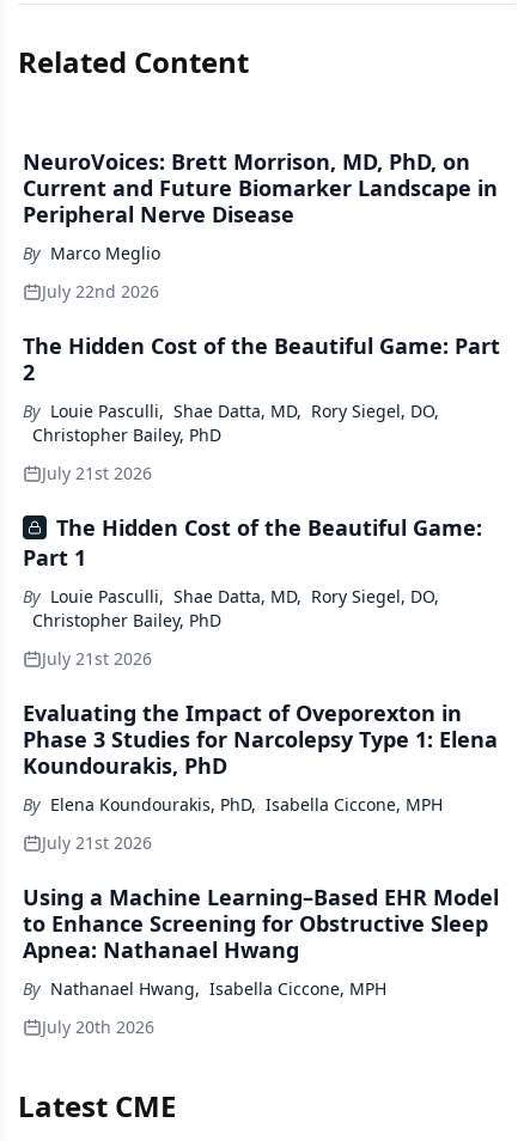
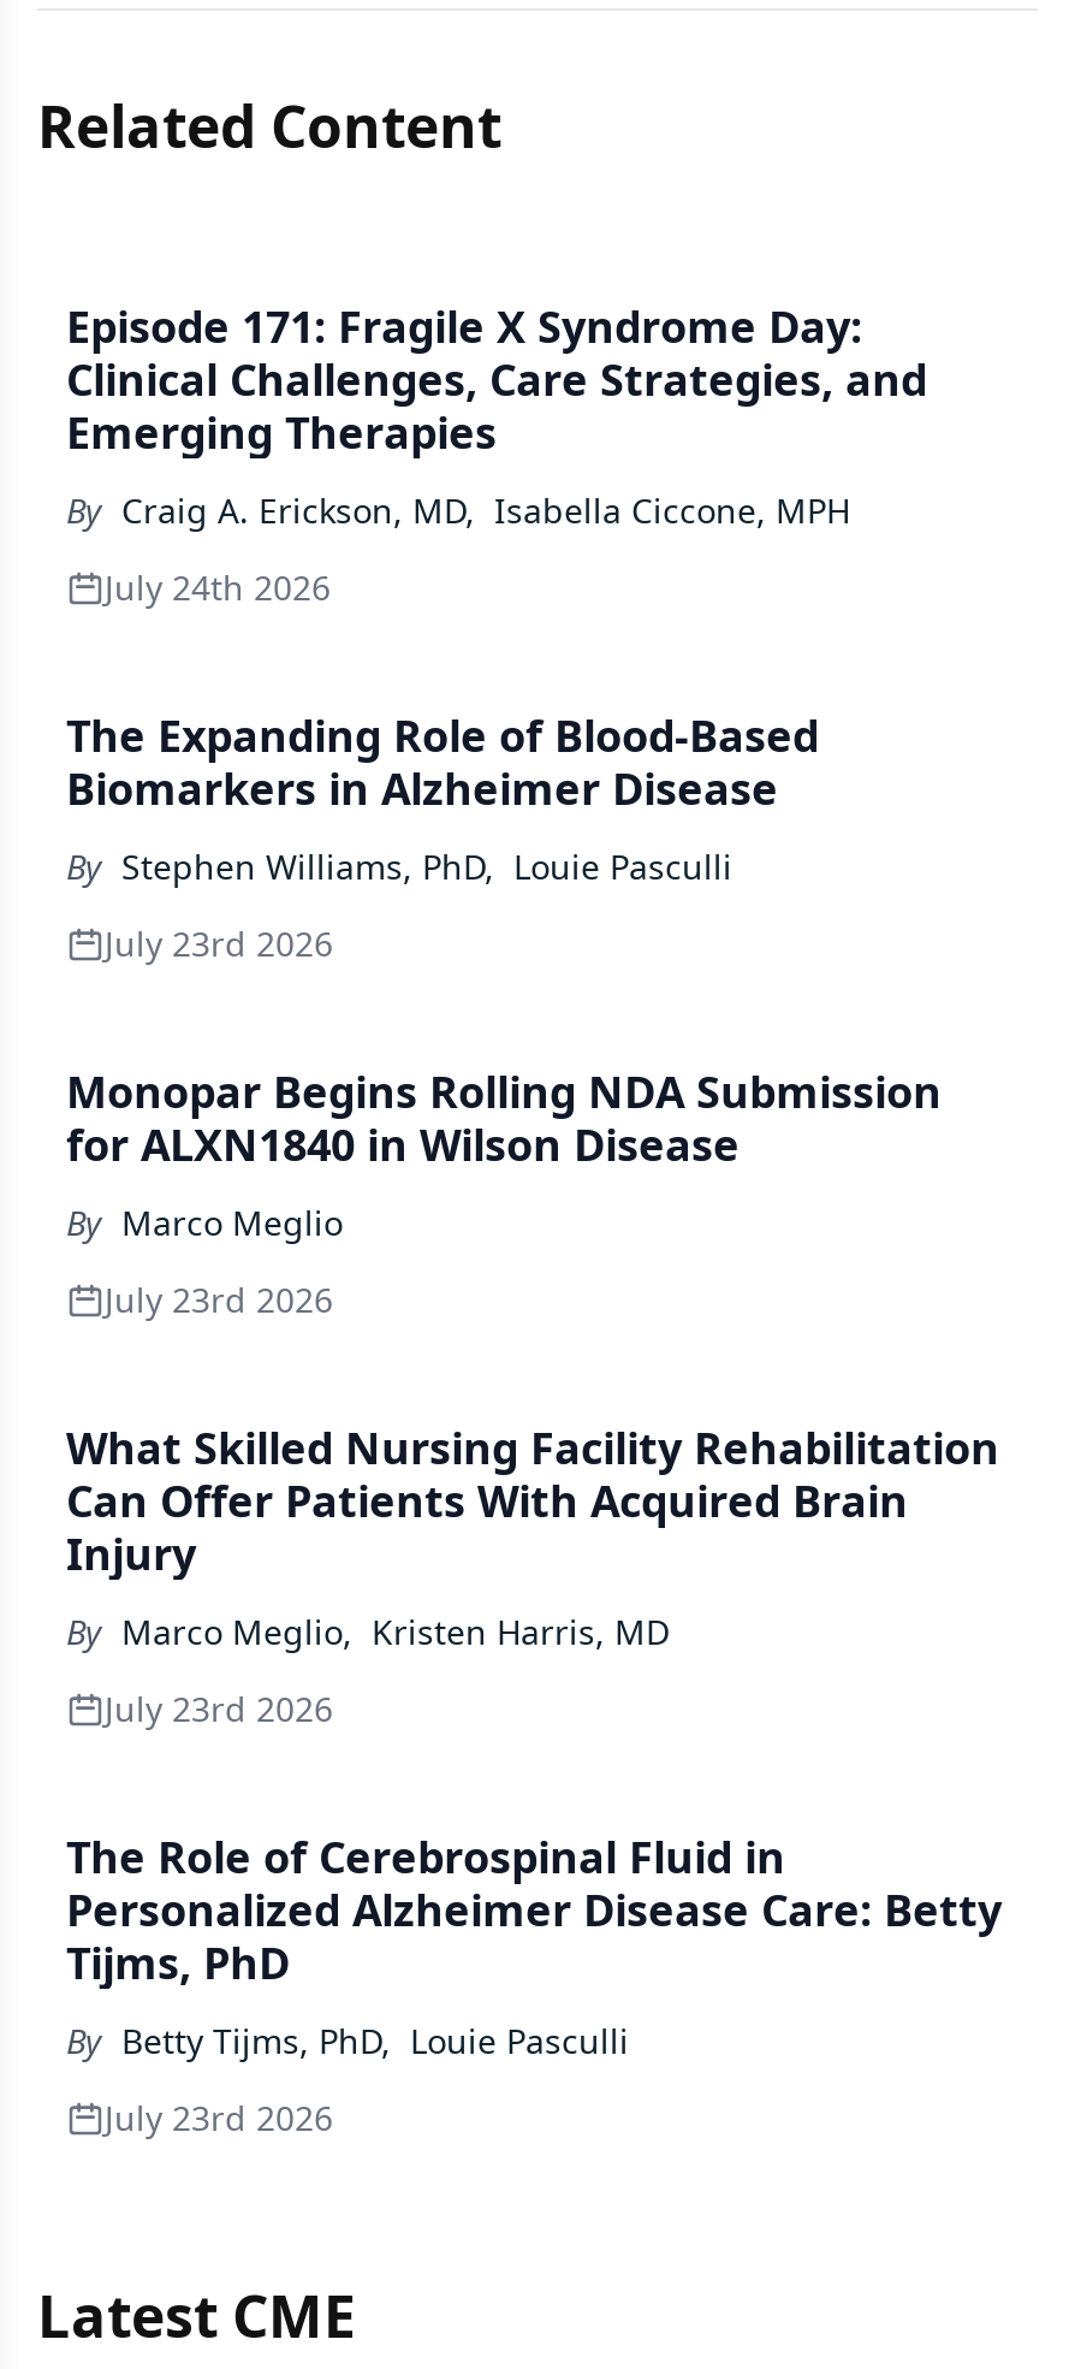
[23,147,498,228] NeuroVoices: Brett Morrison, MD, PhD, on | Current and Future Biomarker Landscape in | Peripheral Nerve Disease -> [66,297,942,1173] Episode 171: Fragile X Syndrome Day: | Clinical Challenges, Care Strategies, and | Emerging Therapies | By Craig A. Erickson, MD, Isabella Ciccone, MPH | July 24th 2026 | The Expanding Role of Blood-Based | Biomarkers in Alzheimer Disease | By Stephen Williams, PhD, Louie Pasculli | July 23rd 2026 | Monopar Begins Rolling NDA Submission | for ALXN1840 in Wilson Disease
moved [23,242,160,264] -> [66,1200,343,1245]: By Marco Meglio
[23,280,500,1038] July 22nd 2026 | The Hidden Cost of the Beautiful Game: Part | 2 | By Louie Pasculli, Shae Datta, MD, Rory Siegel, DO, | Christopher Bailey, PhD | July 21st 2026 | The Hidden Cost of the Beautiful Game: | Part 1 | By Louie Pasculli, Shae Datta, MD, Rory Siegel, DO, | Christopher Bailey, PhD | July 21st 2026 | Evaluating the Impact of Oveporexton in | Phase 3 Studies for Narcolepsy Type 1: Elena | Koundourakis, PhD | By Elena Koundourakis, PhD, Isabella Ciccone, MPH | July 21st 2026 | Using a Machine Learning–Based EHR Model | to Enhance Screening for Obstructive Sleep | Apnea: Nathanael Hwang | By Nathanael Hwang, Isabella Ciccone, MPH | July 20th 2026 -> [66,1277,1002,2140] July 23rd 2026 | What Skilled Nursing Facility Rehabilitation | Can Offer Patients With Acquired Brain | Injury | By Marco Meglio, Kristen Harris, MD | July 23rd 2026 | The Role of Cerebrospinal Fluid in | Personalized Alzheimer Disease Care: Betty | Tijms, PhD | By Betty Tijms, PhD, Louie Pasculli | July 23rd 2026

